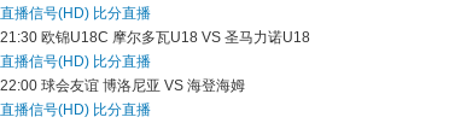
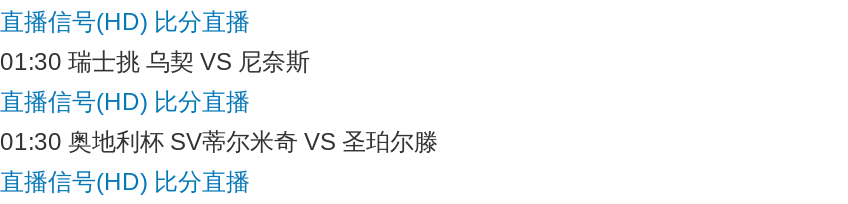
[0,29,310,46] 21:30 欧锦U18C摩尔多瓦U18 VS 圣马力诺U18 -> [0,48,310,76] 01:30 瑞士挑乌契 VS 尼奈斯
[0,77,245,94] 22:00 球会友谊博洛尼亚 VS 海登海姆 -> [0,128,438,156] 01:30 奥地利杯SV蒂尔米奇 VS 圣珀尔滕

